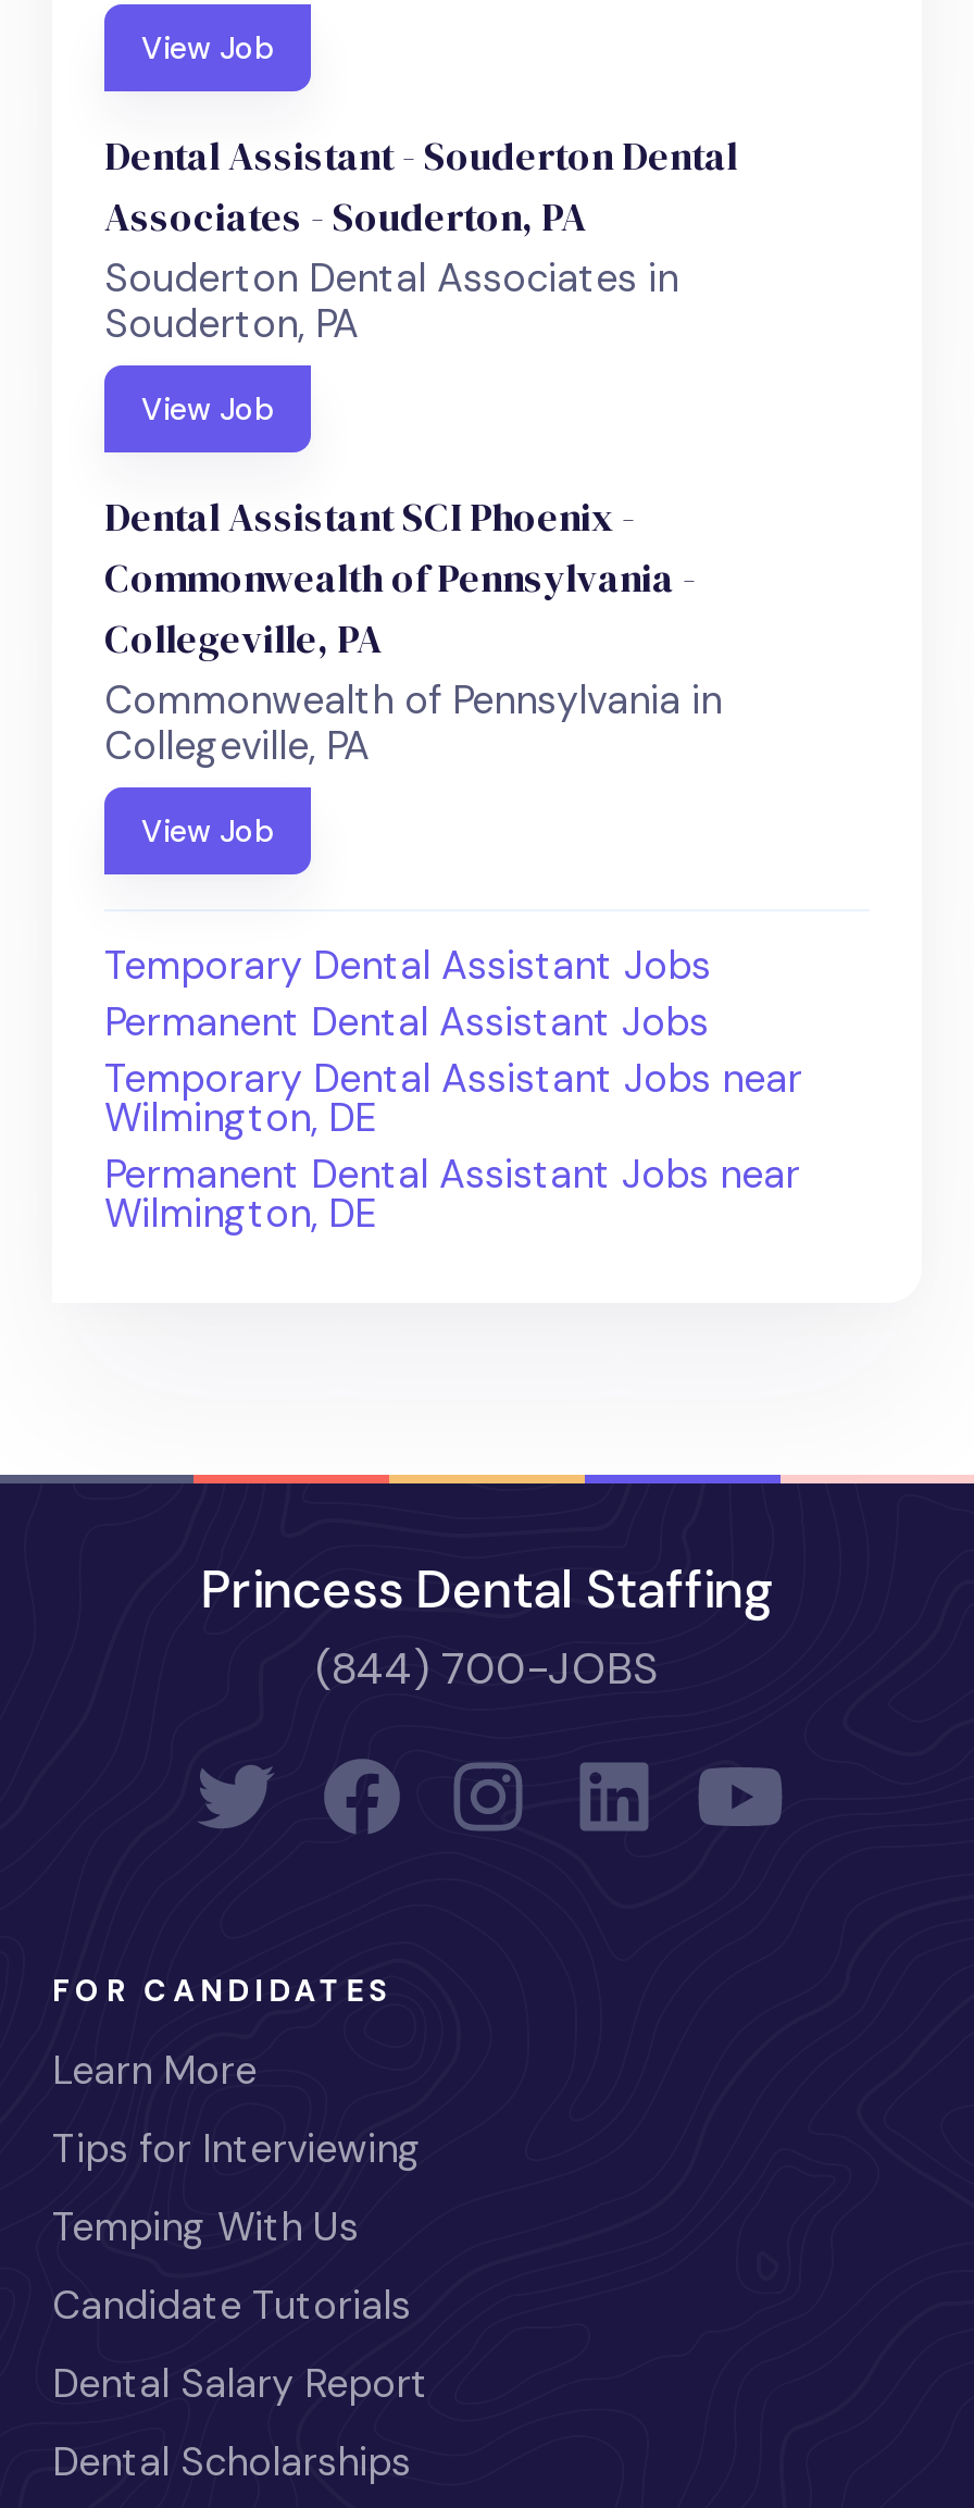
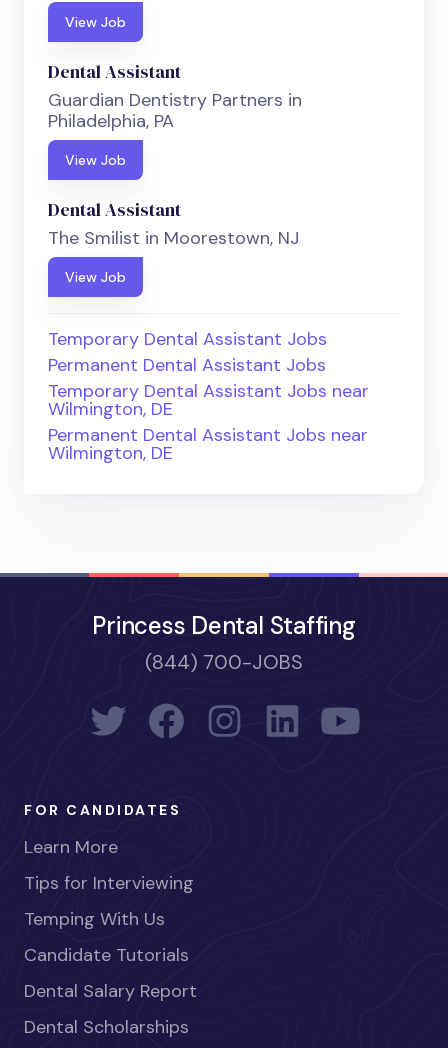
[104,128,737,350] Dental Assistant - Souderton Dental | Associates - Souderton, PA | Souderton Dental Associates in | Souderton, PA -> [48,59,302,133] Dental Assistant | Guardian Dentistry Partners in | Philadelphia, PA
[104,489,722,772] Dental Assistant SCI Phoenix - | Commonwealth of Pennsylvania - | Collegeville, PA | Commonwealth of Pennsylvania in | Collegeville, PA -> [48,197,299,250] Dental Assistant | The Smilist in Moorestown, NJ

